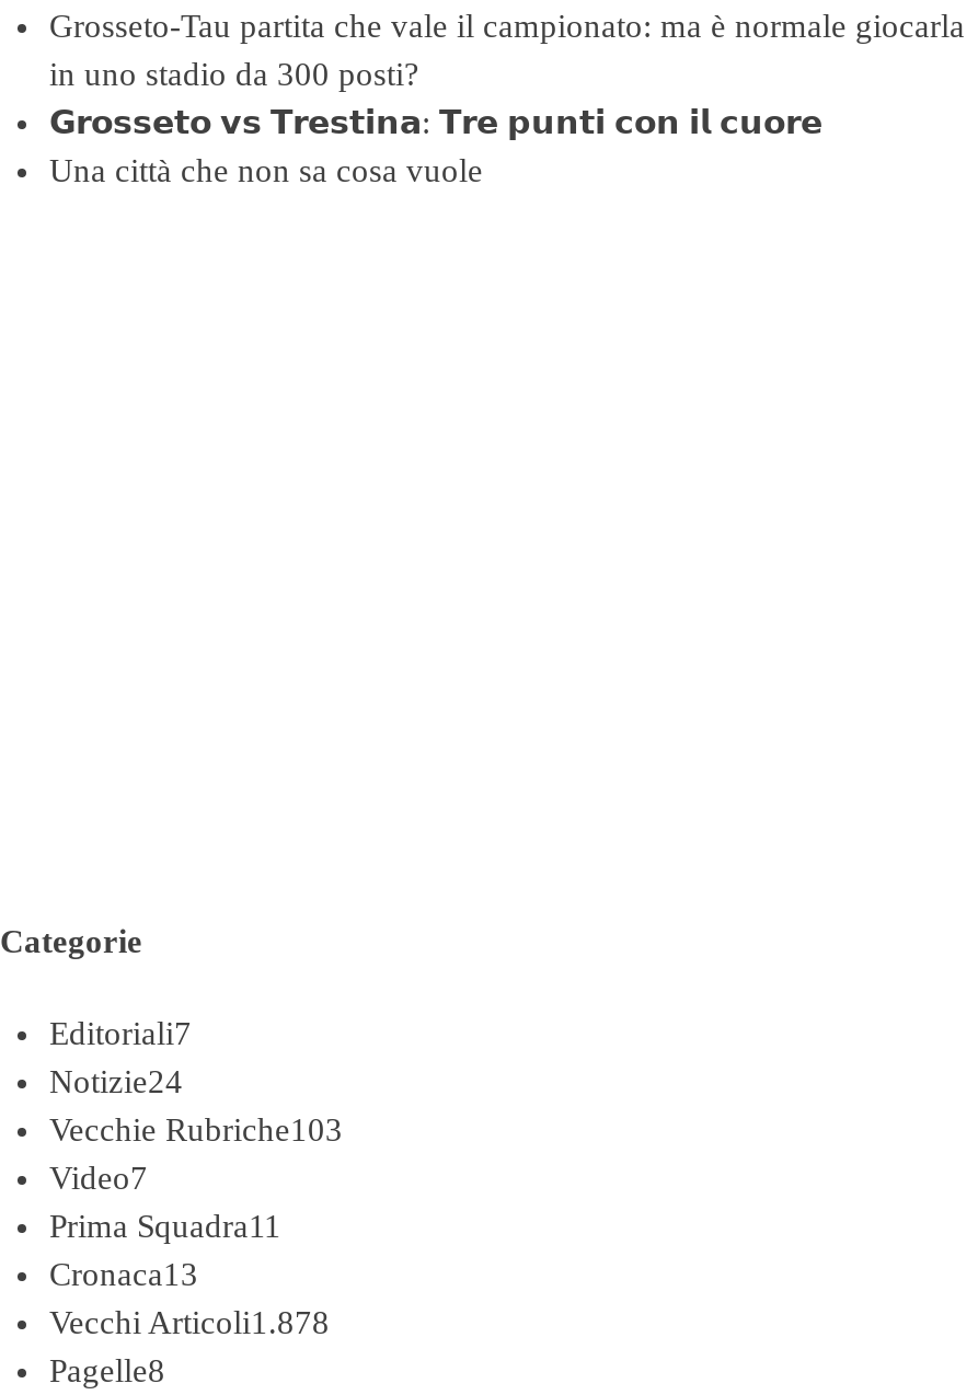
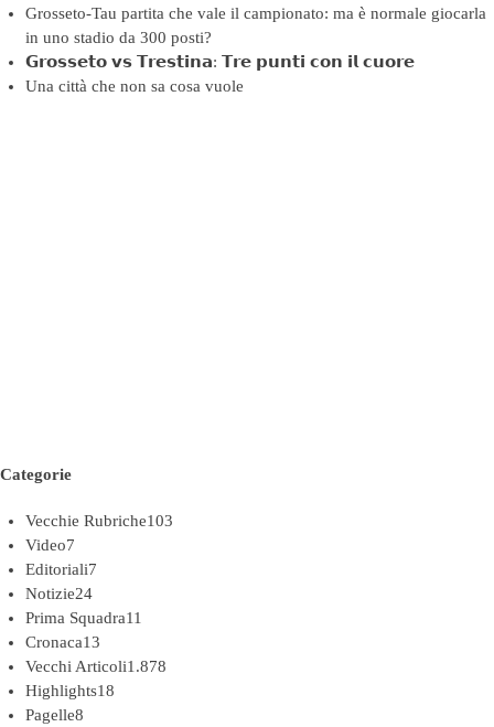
moved [49,1016,192,1100] -> [25,561,96,602]: Editoriali7 | Notizie24
moved [49,1113,343,1196] -> [25,512,173,554]: Vecchie Rubriche103 | Video7
none -> [25,682,114,700] Highlights 18

